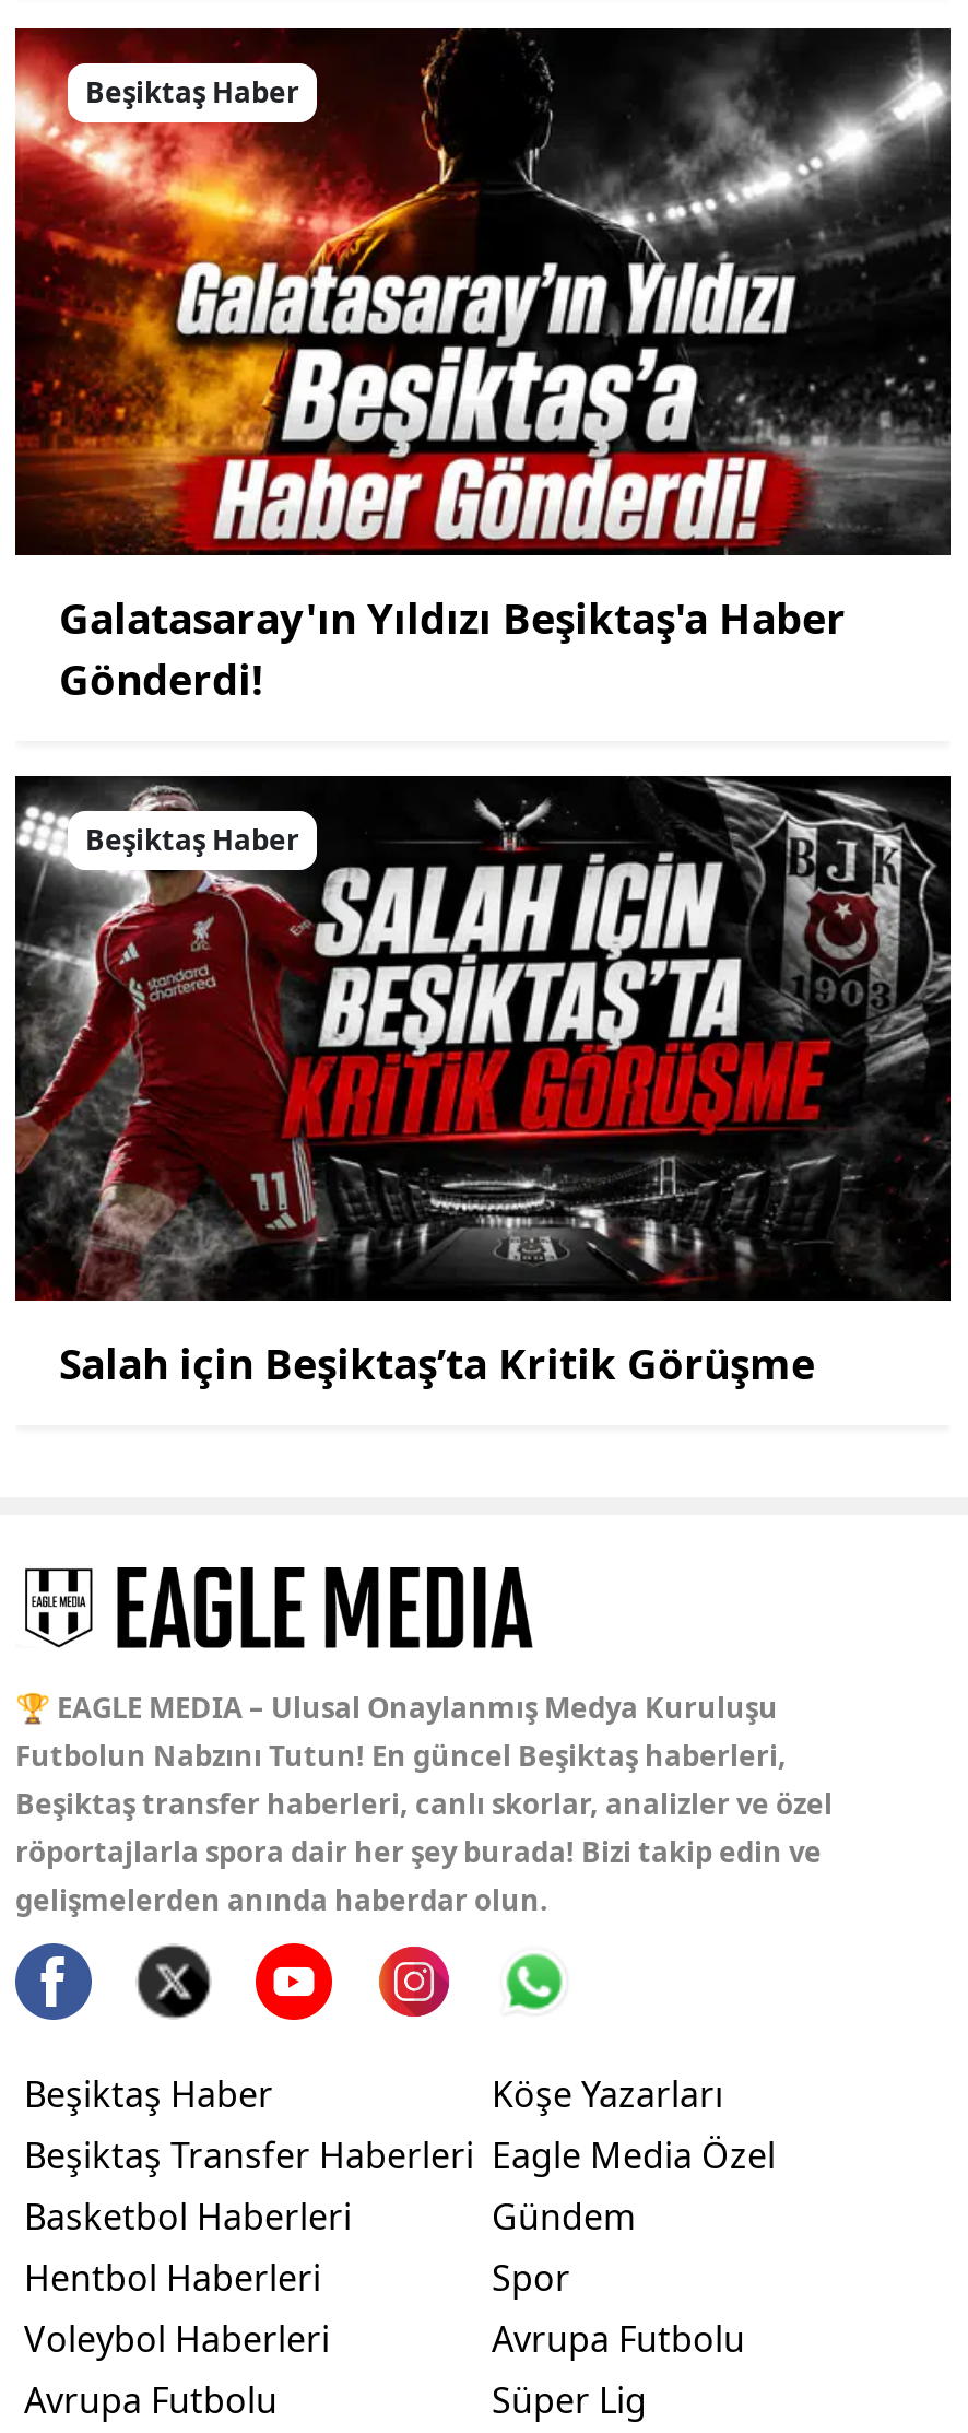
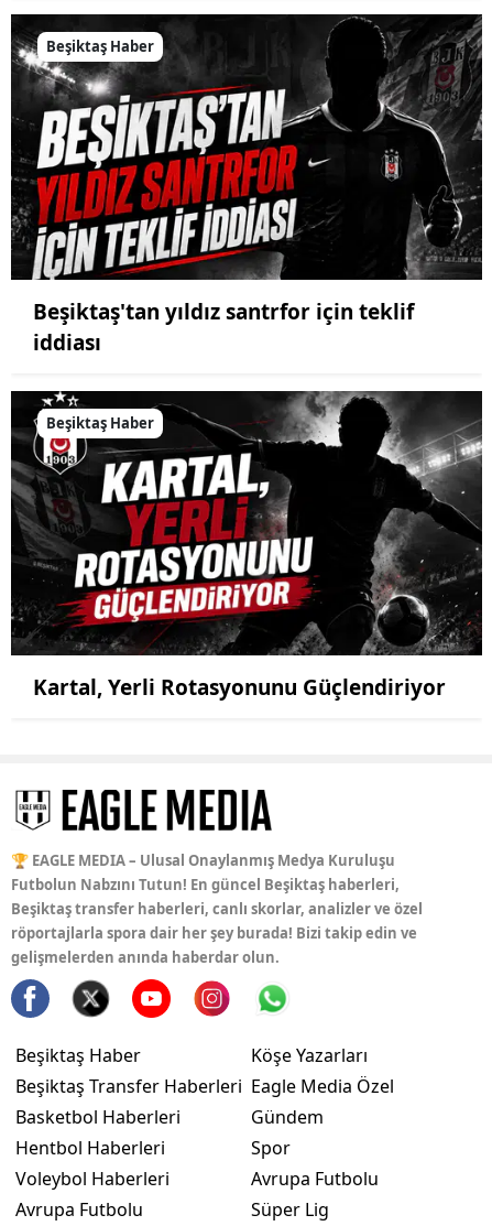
[13,28,951,707] [image] | Galatasaray'ın Yıldızı Beşiktaş'a Haber | Gönderdi! -> [10,14,482,356] [image] | Beşiktaş'tan yıldız santrfor için teklif | iddiası
[13,776,953,1393] [image] | Salah için Beşiktaş’ta Kritik Görüşme -> [10,391,482,702] [image] | Kartal, Yerli Rotasyonunu Güçlendiriyor

